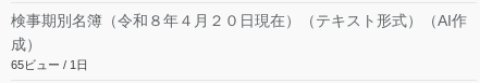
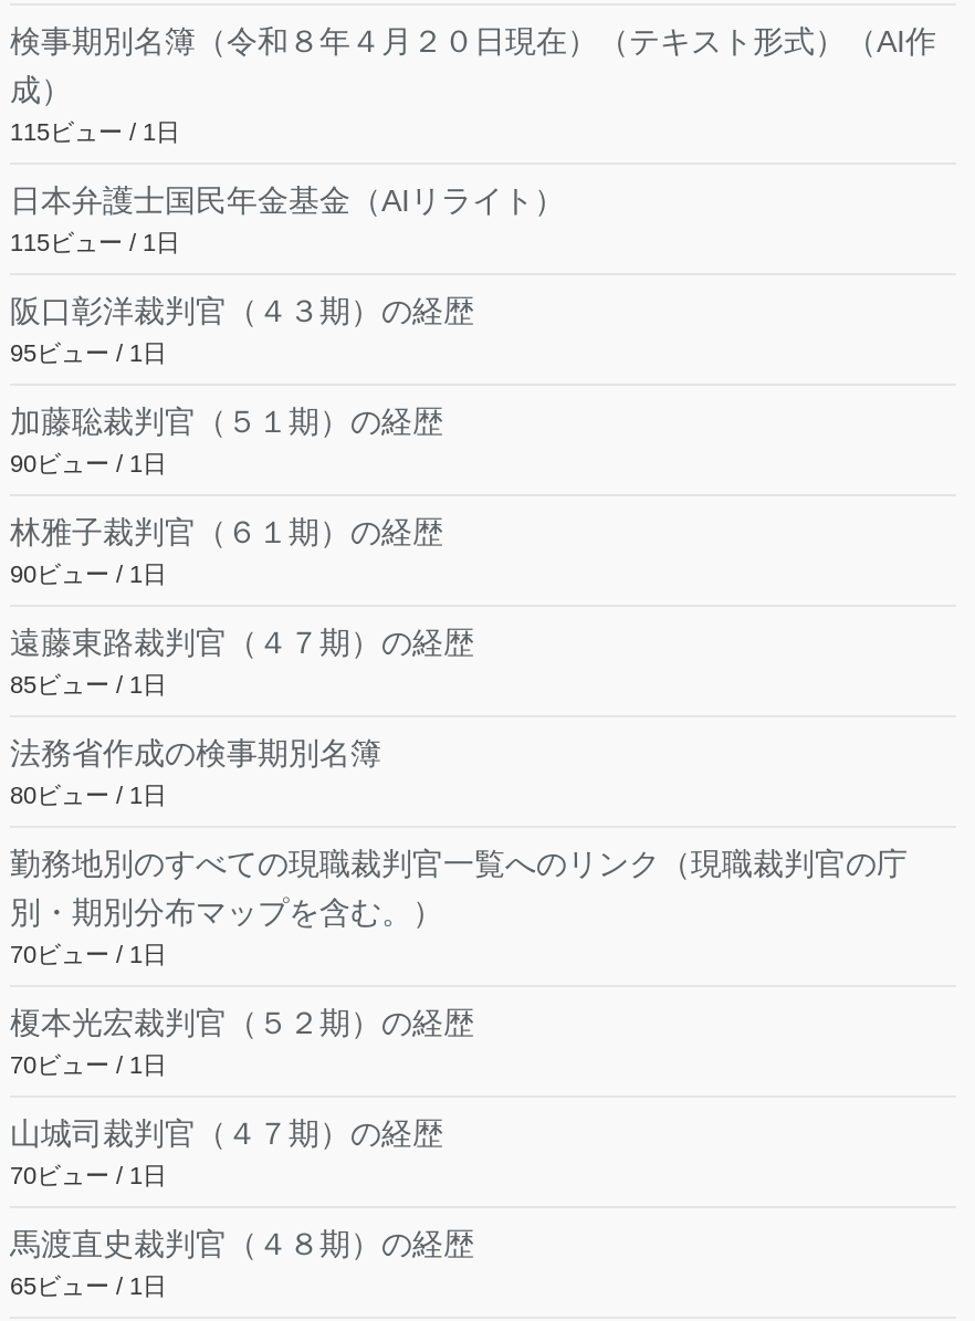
none -> [10,119,908,1262] 115ビュー / 1日 | 日本弁護士国民年金基金（AIリライト） | 115ビュー / 1日 | 阪口彰洋裁判官（４３期）の経歴 | 95ビュー / 1日 | 加藤聡裁判官（５１期）の経歴 | 90ビュー / 1日 | 林雅子裁判官（６１期）の経歴 | 90ビュー / 1日 | 遠藤東路裁判官（４７期）の経歴 | 85ビュー / 1日 | 法務省作成の検事期別名簿 | 80ビュー / 1日 | 勤務地別のすべての現職裁判官一覧へのリンク（現職裁判官の庁 | 別・期別分布マップを含む。） | 70ビュー / 1日 | 榎本光宏裁判官（５２期）の経歴 | 70ビュー / 1日 | 山城司裁判官（４７期）の経歴 | 70ビュー / 1日 | 馬渡直史裁判官（４８期）の経歴

